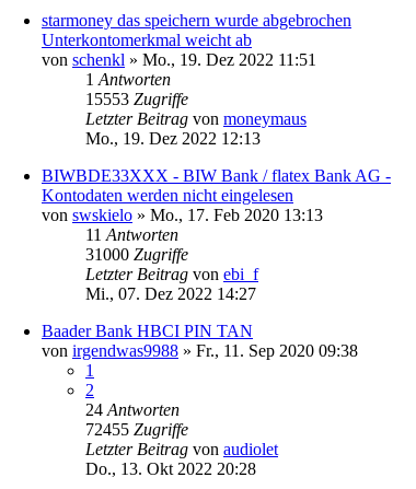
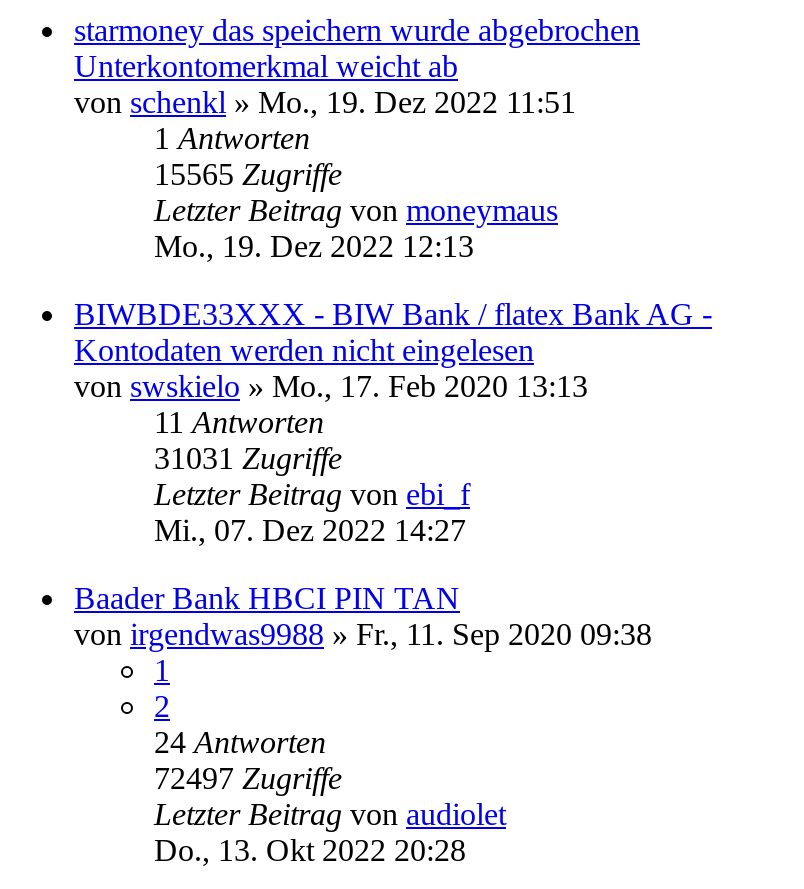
[85,90,188,108] 15553 Zugriffe -> [154,157,342,191] 15565 Zugriffe
[85,245,188,264] 31000 Zugriffe -> [154,441,342,475] 31031 Zugriffe
[85,420,188,439] 72455 Zugriffe -> [154,761,342,795] 72497 Zugriffe

